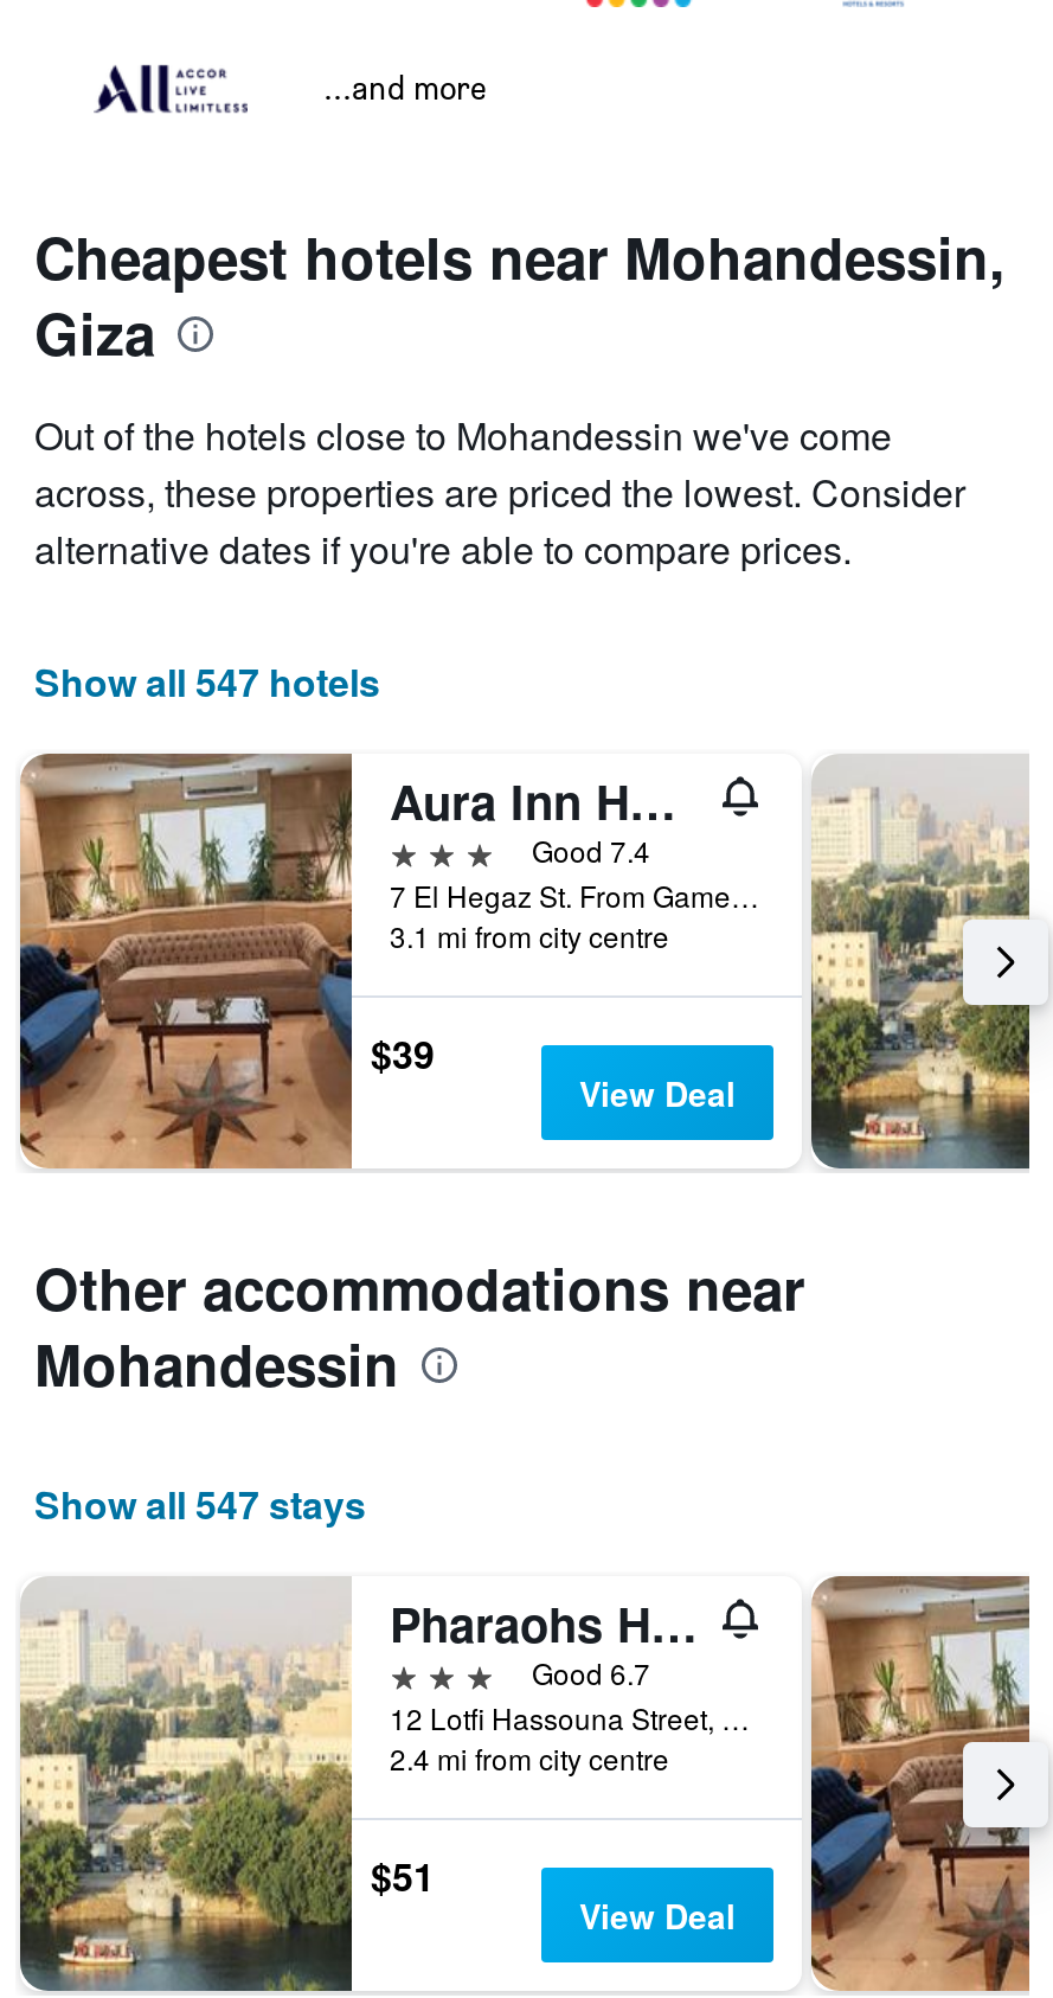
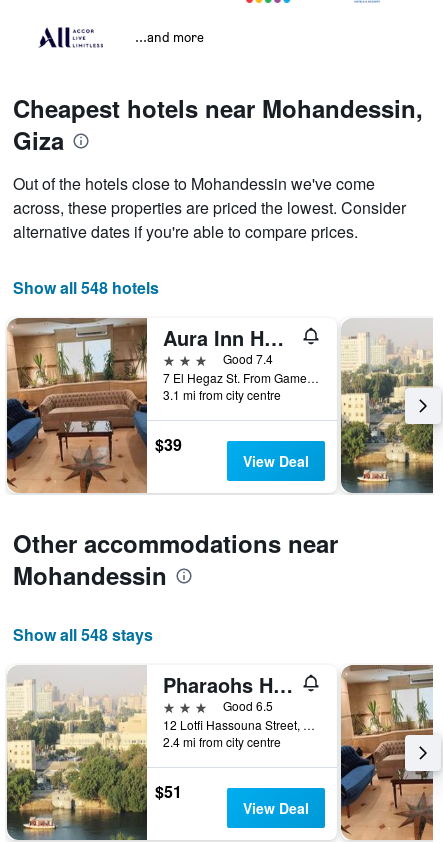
[34,655,380,709] Show all 547 hotels -> [13,276,159,299] Show all 548 hotels
[34,1477,366,1532] Show all 547 stays -> [13,623,153,646] Show all 548 stays
[532,1652,650,1693] Good 6.7 -> [223,697,273,714] Good 6.5

